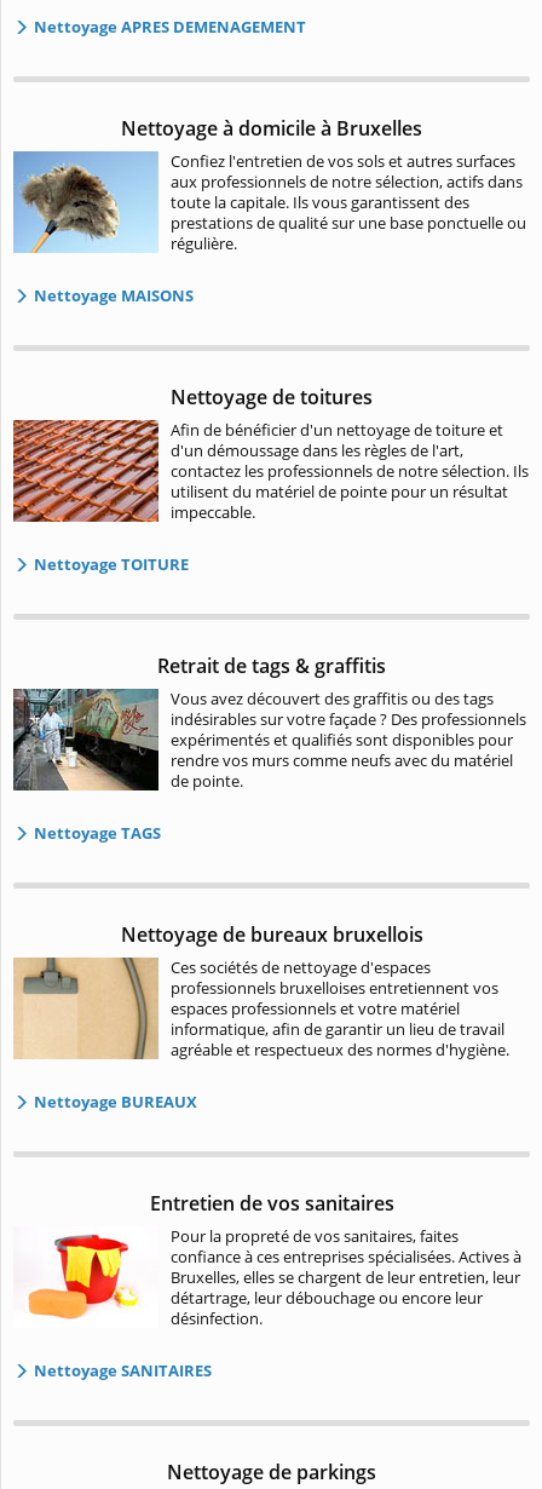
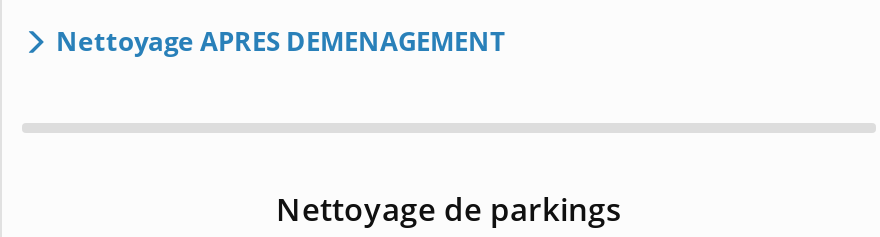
[12,114,526,306] [image] | Nettoyage à domicile à Bruxelles | Confiez l'entretien de vos sols et autres surfaces | aux professionnels de notre sélection, actifs dans | toute la capitale. Ils vous garantissent des | prestations de qualité sur une base ponctuelle ou | régulière. | Nettoyage MAISONS -> none
[12,383,529,574] [image] | Nettoyage de toitures | Afin de bénéficier d'un nettoyage de toiture et | d'un démoussage dans les règles de l'art, | contactez les professionnels de notre sélection. Ils | utilisent du matériel de pointe pour un résultat | impeccable. | Nettoyage TOITURE -> none
[12,652,526,843] [image] | Retrait de tags & graffitis | Vous avez découvert des graffitis ou des tags | indésirables sur votre façade ? Des professionnels | expérimentés et qualifiés sont disponibles pour | rendre vos murs comme neufs avec du matériel | de pointe. | Nettoyage TAGS -> none
[12,921,509,1112] [image] | Nettoyage de bureaux bruxellois | Ces sociétés de nettoyage d'espaces | professionnels bruxelloises entretiennent vos | espaces professionnels et votre matériel | informatique, afin de garantir un lieu de travail | agréable et respectueux des normes d'hygiène. | Nettoyage BUREAUX -> none
[28,1189,521,1381] [image] | Entretien de vos sanitaires | Pour la propreté de vos sanitaires, faites | confiance à ces entreprises spécialisées. Actives à | Bruxelles, elles se chargent de leur entretien, leur | détartrage, leur débouchage ou encore leur | désinfection. | Nettoyage SANITAIRES -> none

